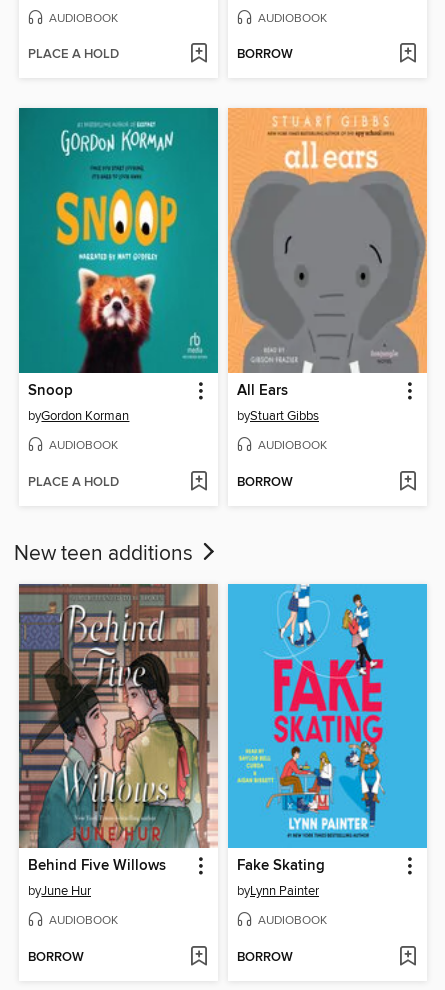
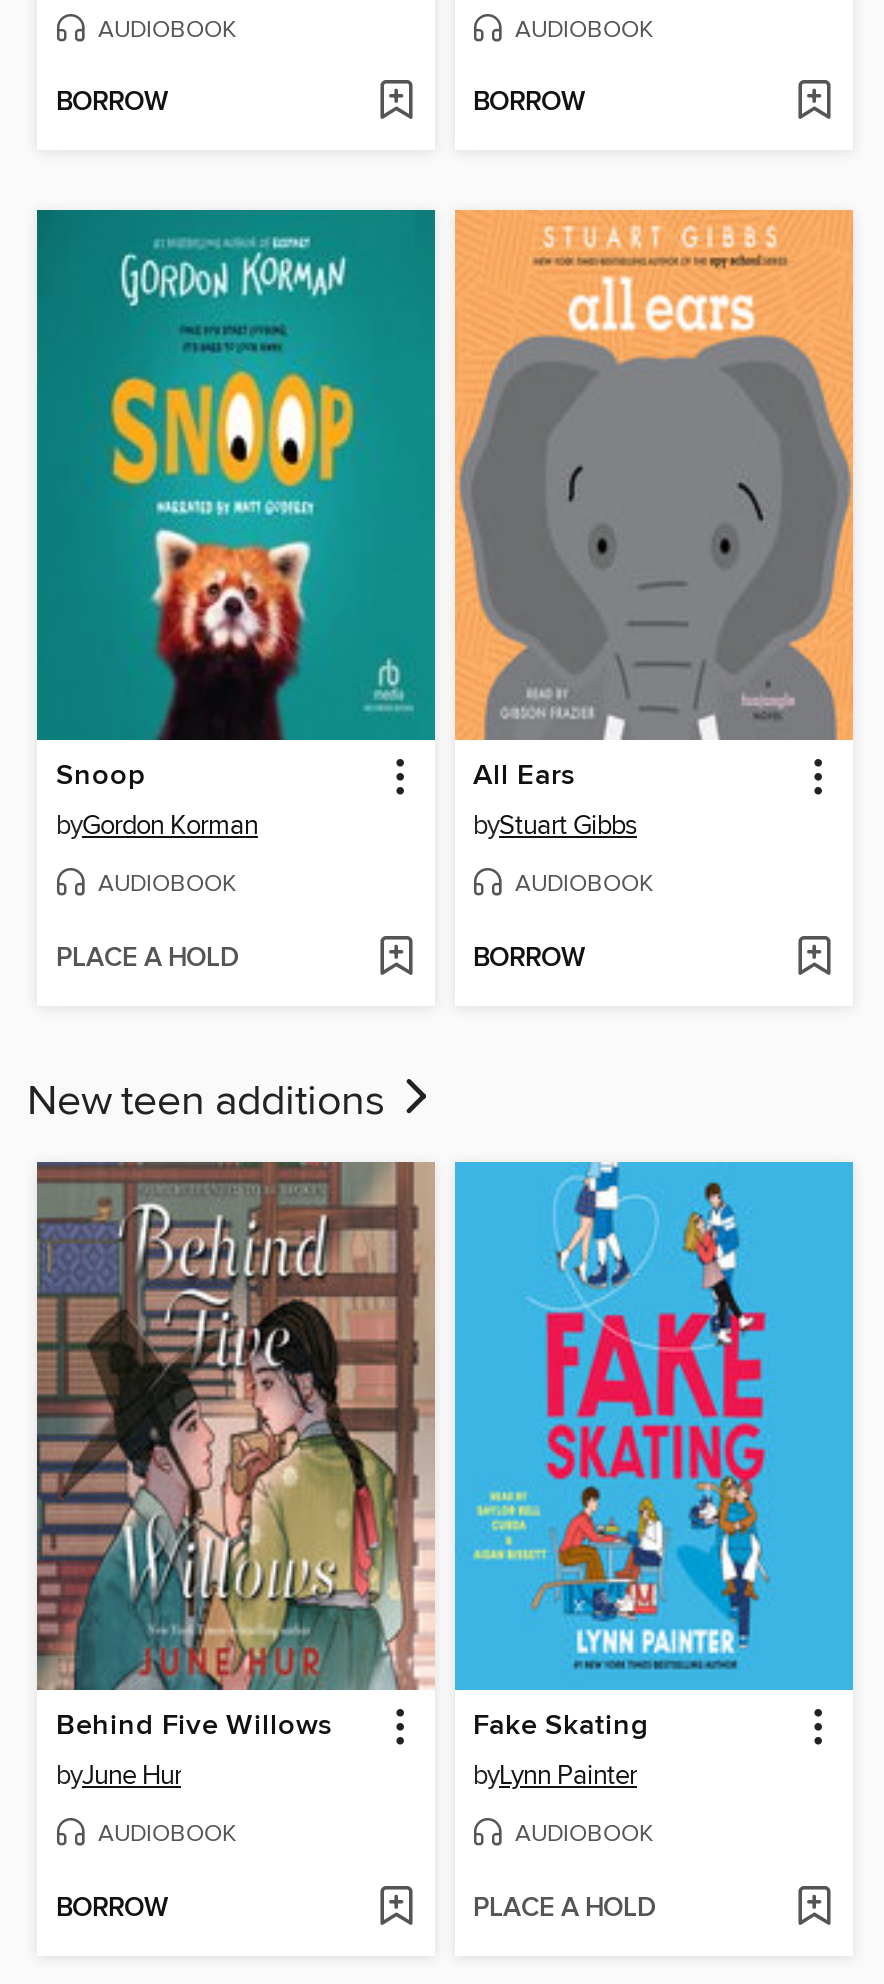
[28,46,119,63] PLACE A HOLD -> [56,86,168,120] BORROW
[237,949,293,966] BORROW -> [473,1892,655,1926] PLACE A HOLD

